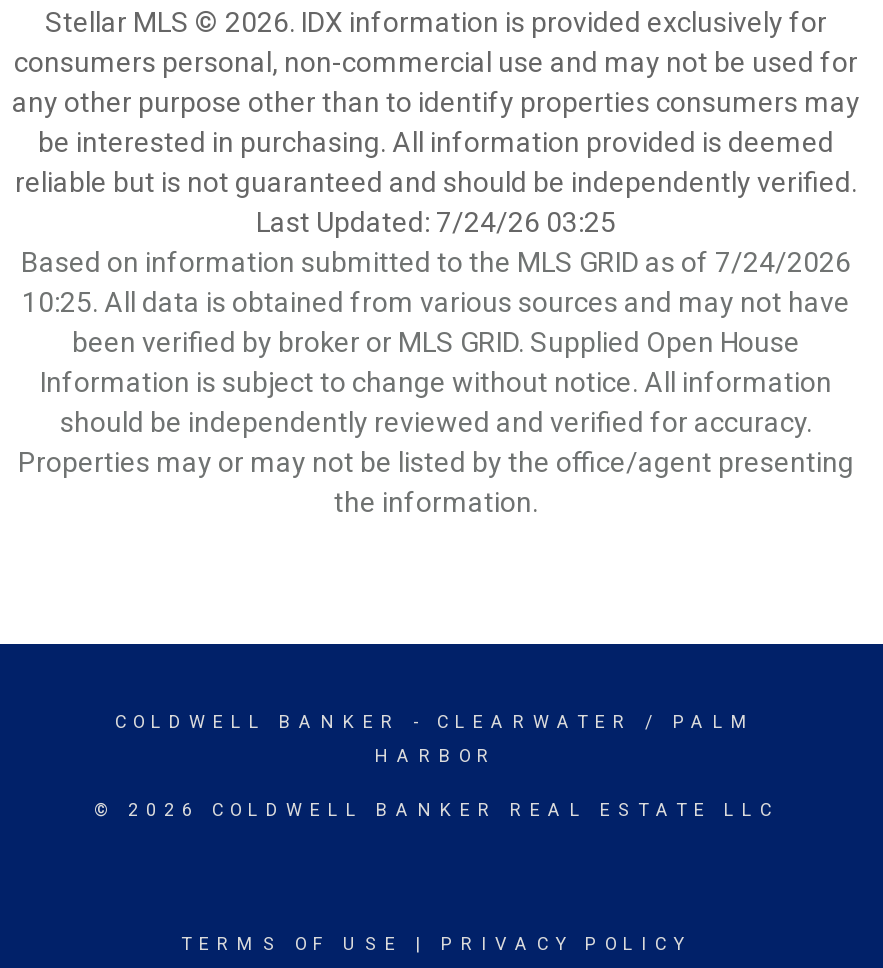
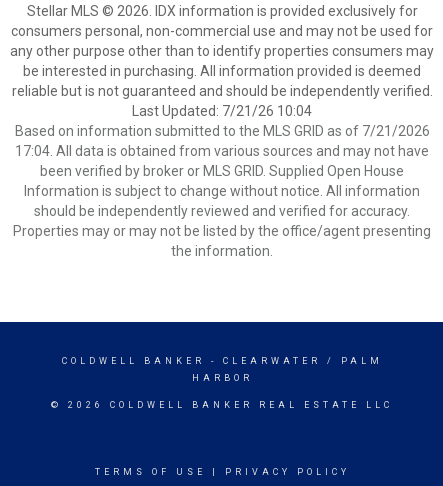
[256,206,616,238] Last Updated: 7/24/26 03:25 -> [132,103,312,119] Last Updated: 7/21/26 10:04
[21,246,851,278] Based on information submitted to the MLS GRID as of 7/24/2026 -> [14,123,429,139] Based on information submitted to the MLS GRID as of 7/21/2026
[22,286,850,318] 10:25. All data is obtained from various sources and may not have -> [15,143,429,159] 17:04. All data is obtained from various sources and may not have

